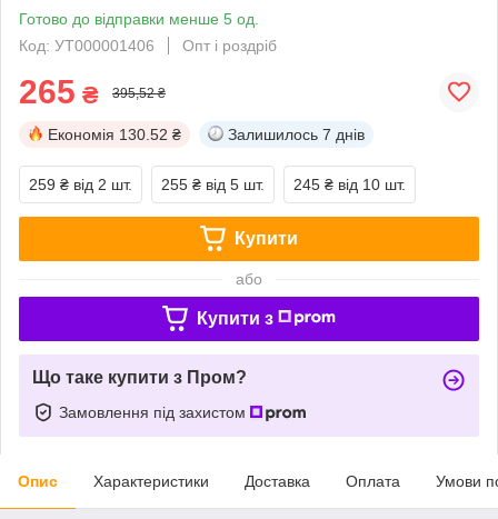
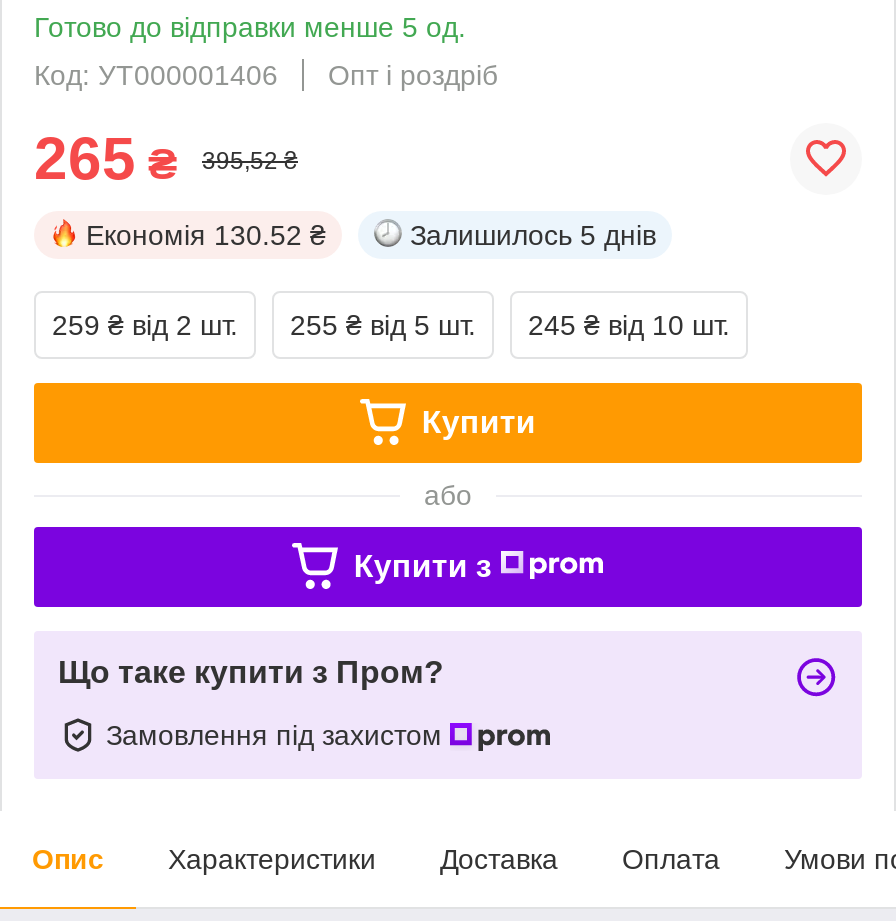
[228,125,365,143] Залишилось 7 днів -> [410,219,656,251] Залишилось 5 днів

